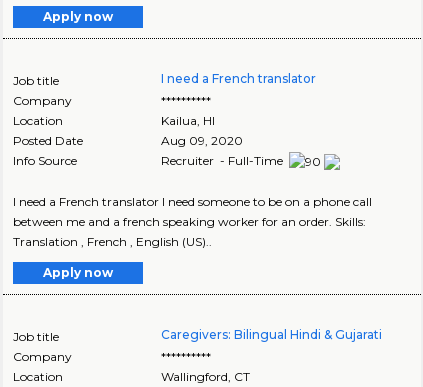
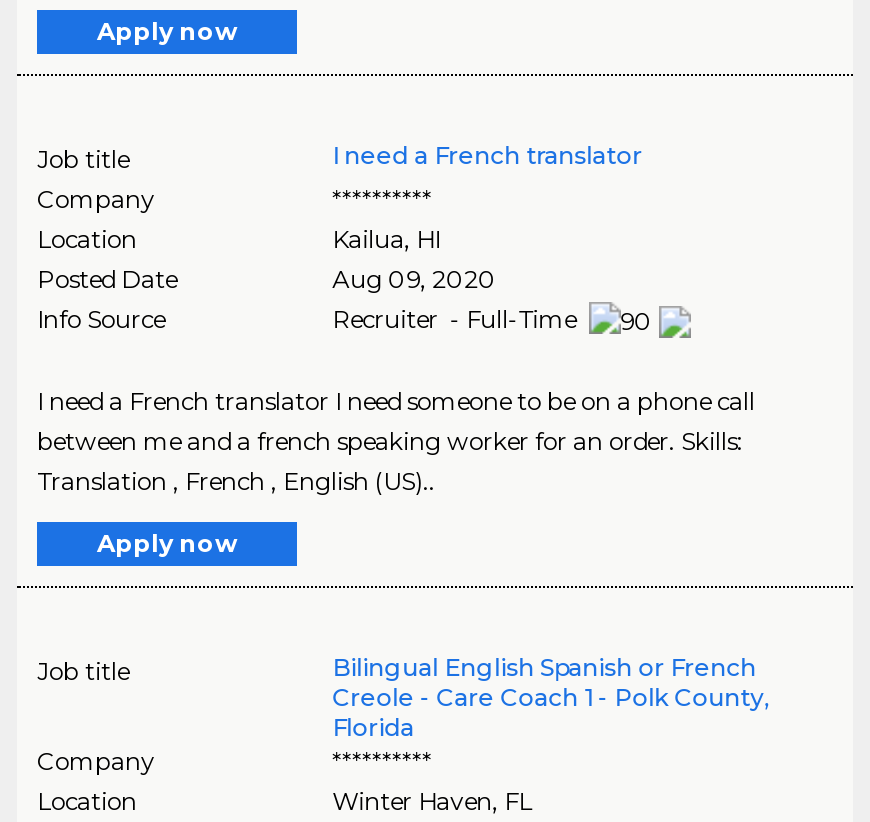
[161,327,382,342] Caregivers: Bilingual Hindi & Gujarati -> [332,652,770,742] Bilingual English Spanish or French | Creole - Care Coach 1 - Polk County, | Florida
[161,369,250,384] Wallingford, CT -> [332,786,532,816] Winter Haven, FL

